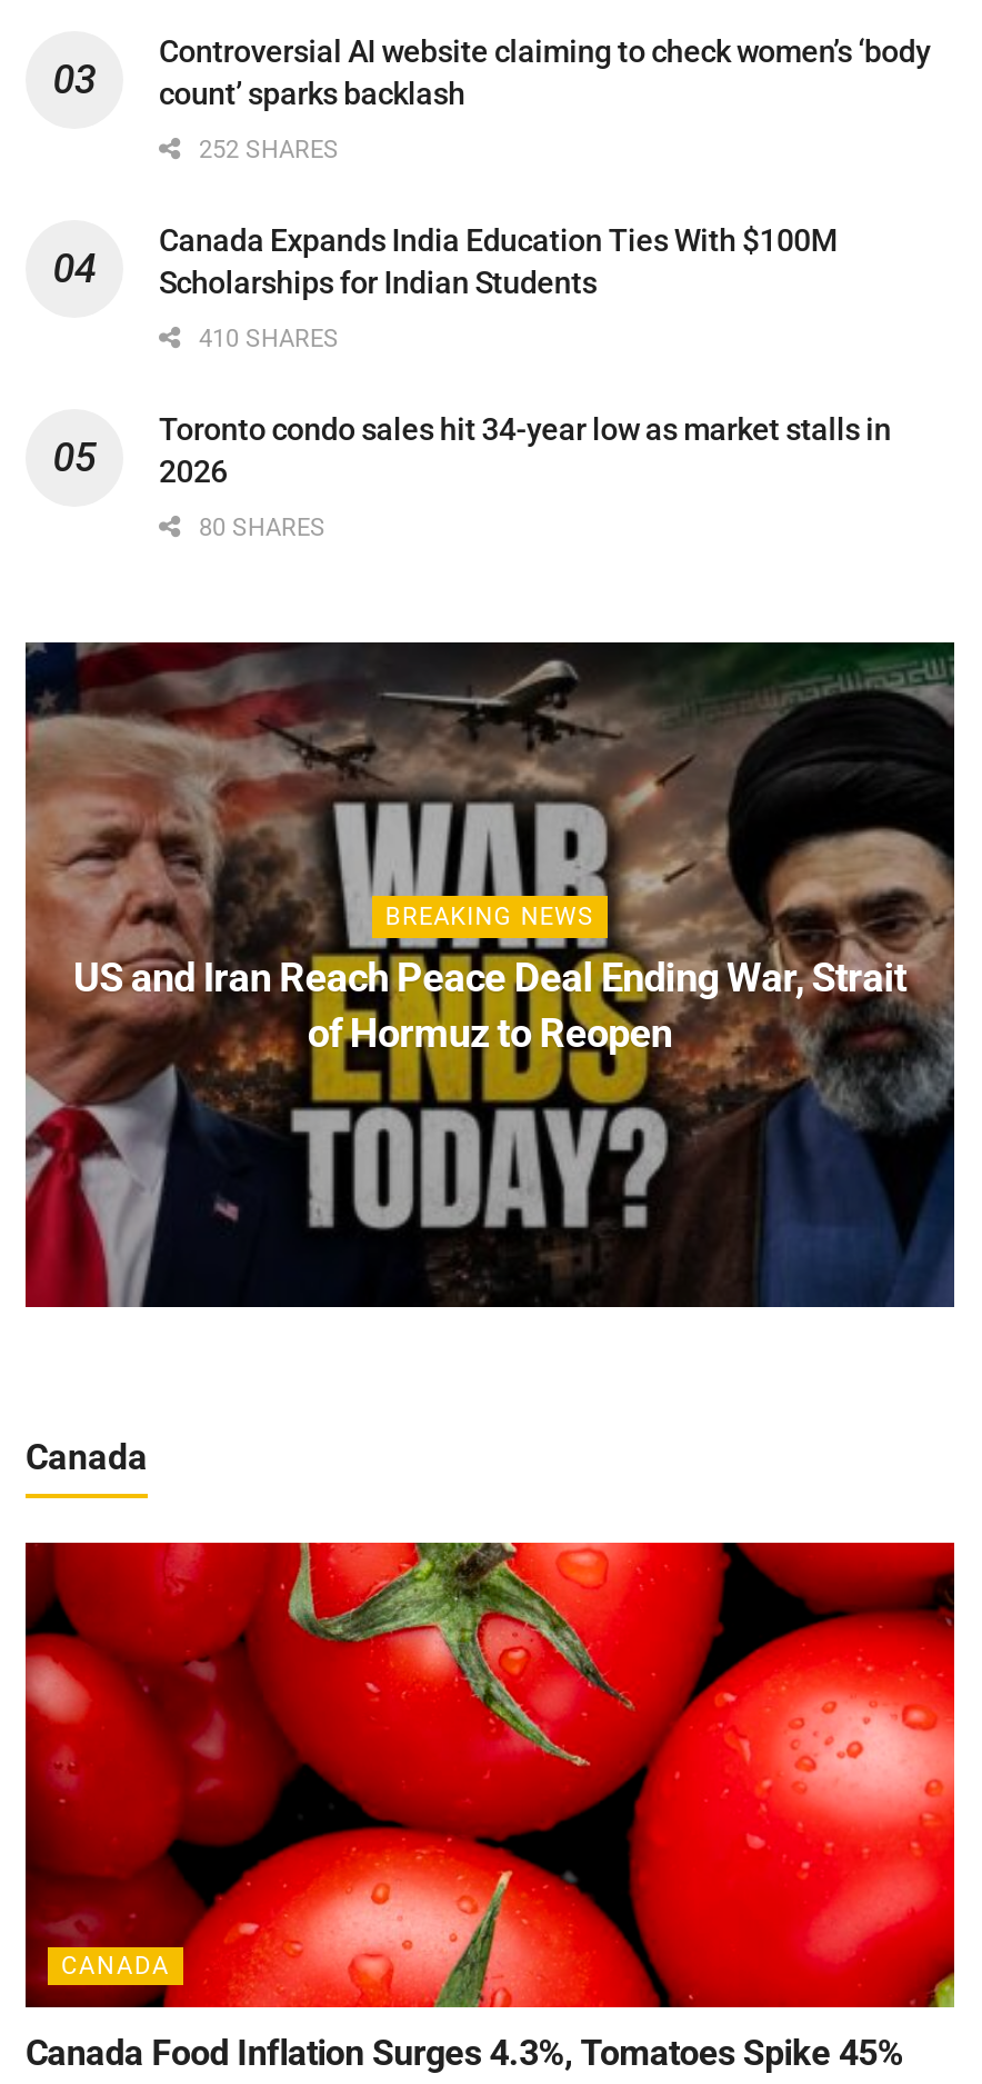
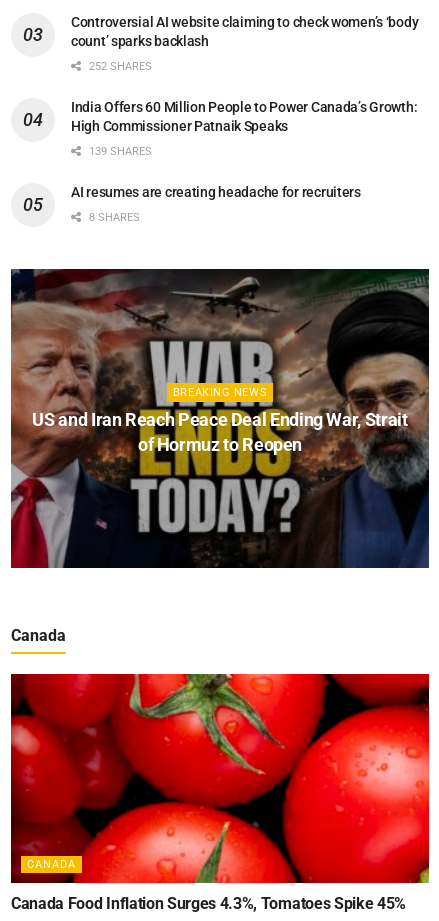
[159,222,837,300] Canada Expands India Education Ties With $100M | Scholarships for Indian Students -> [71,99,417,134] India Offers 60 Million People to Power Canada’s Growth: | High Commissioner Patnaik Speaks
[192,324,339,353] 410 SHARES -> [86,145,152,158] 139 SHARES
[159,411,891,489] Toronto condo sales hit 34-year low as market stalls in | 2026 -> [71,184,361,200] AI resumes are creating headache for recruiters
[192,513,325,542] 80 SHARES -> [86,211,140,224] 8 SHARES

